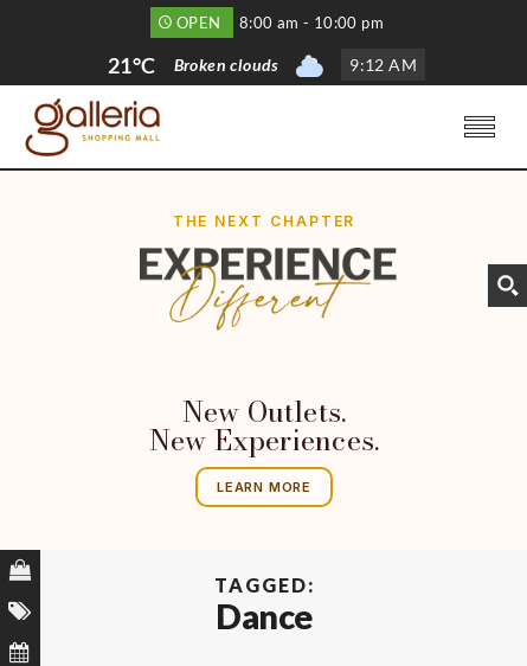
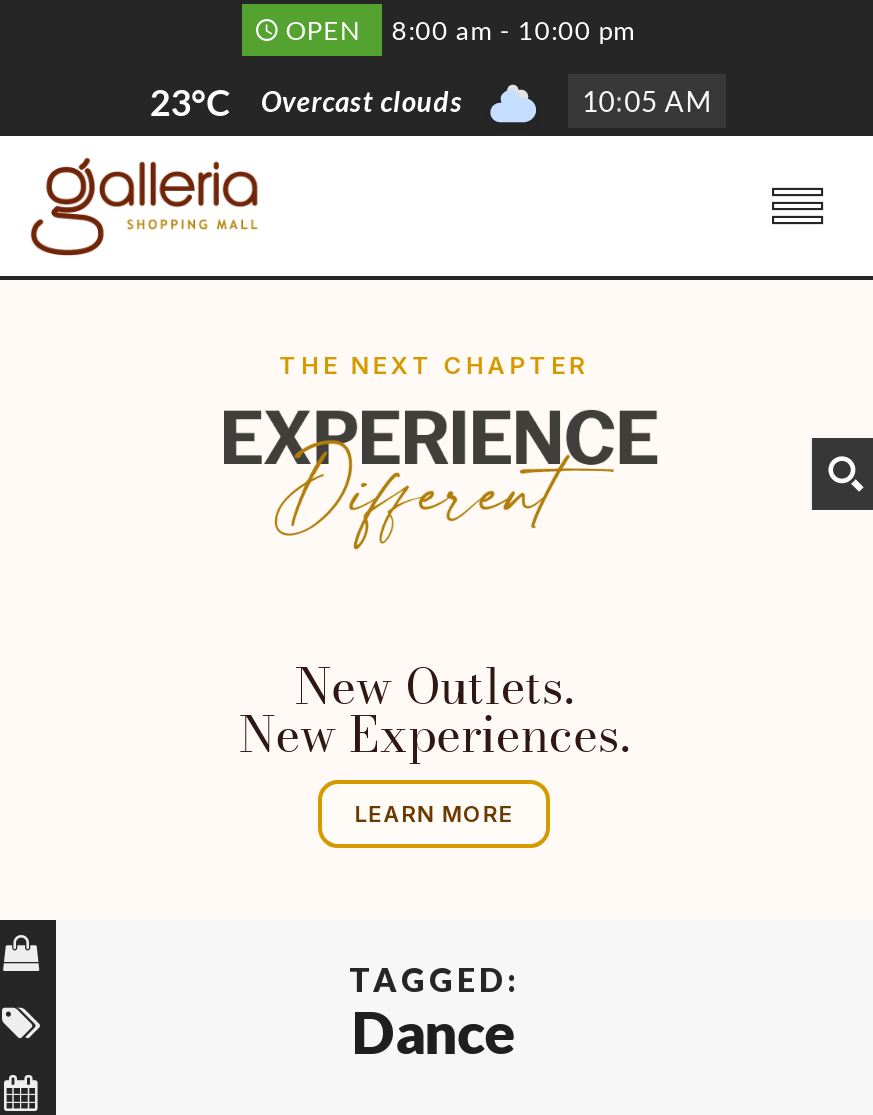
[108,52,417,78] 21°C | Broken clouds | 9:12 AM -> [150,80,712,124] 23°C | Overcast clouds | 10:05 AM

